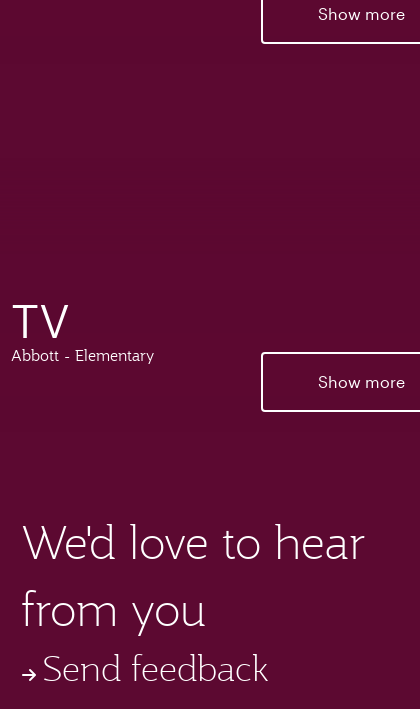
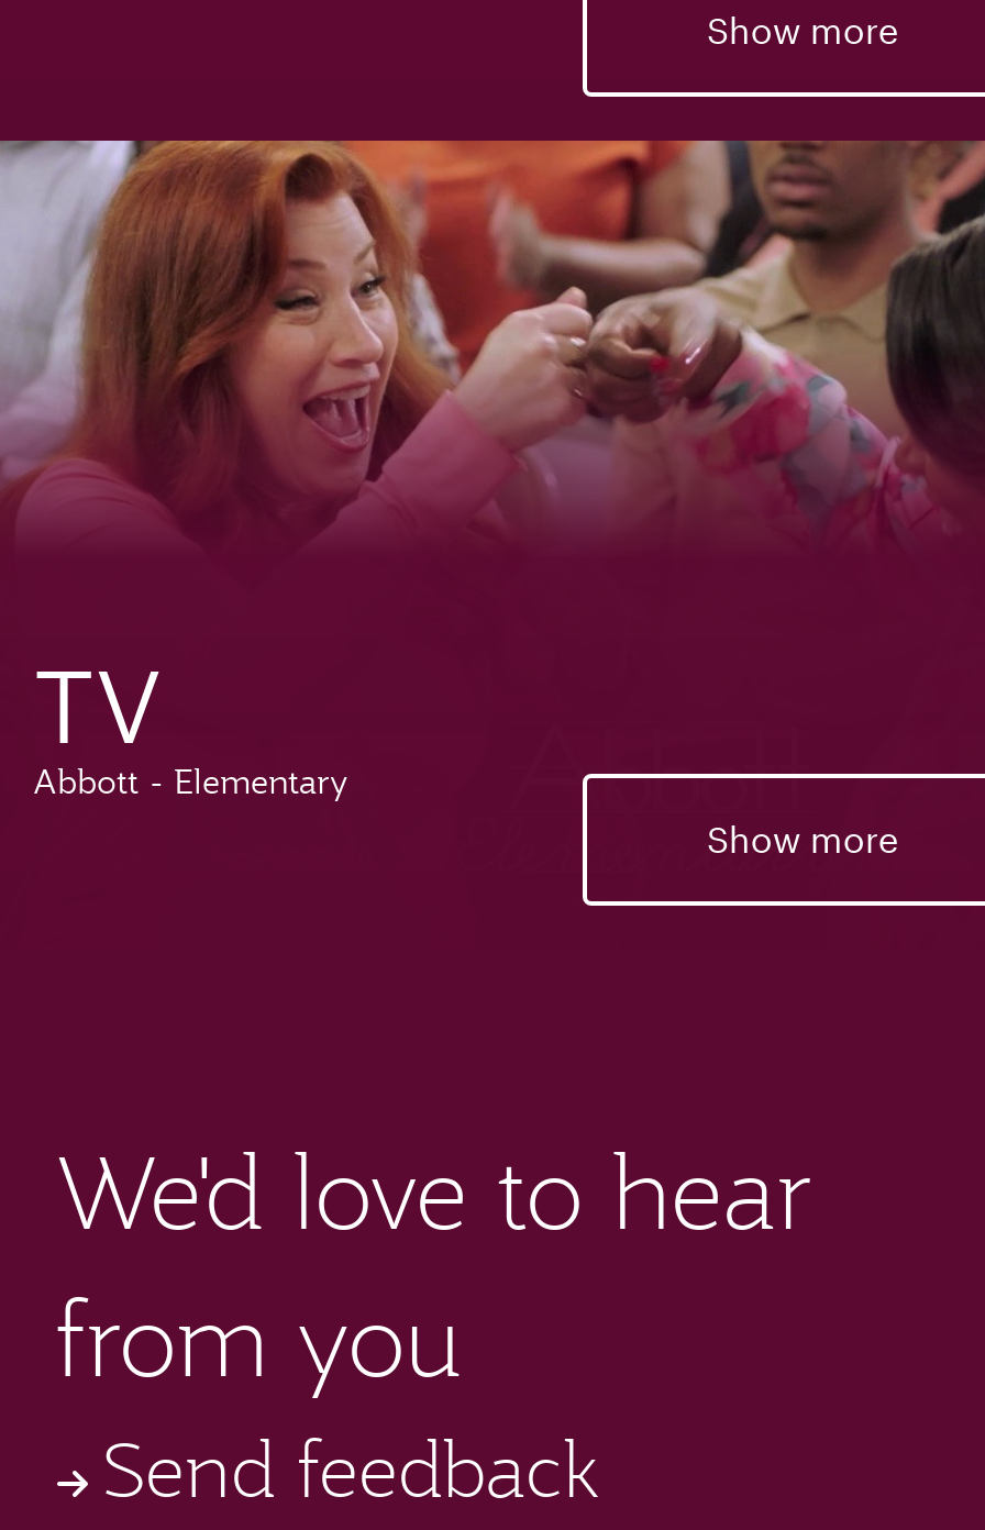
none -> [7,138,978,530] [image]

